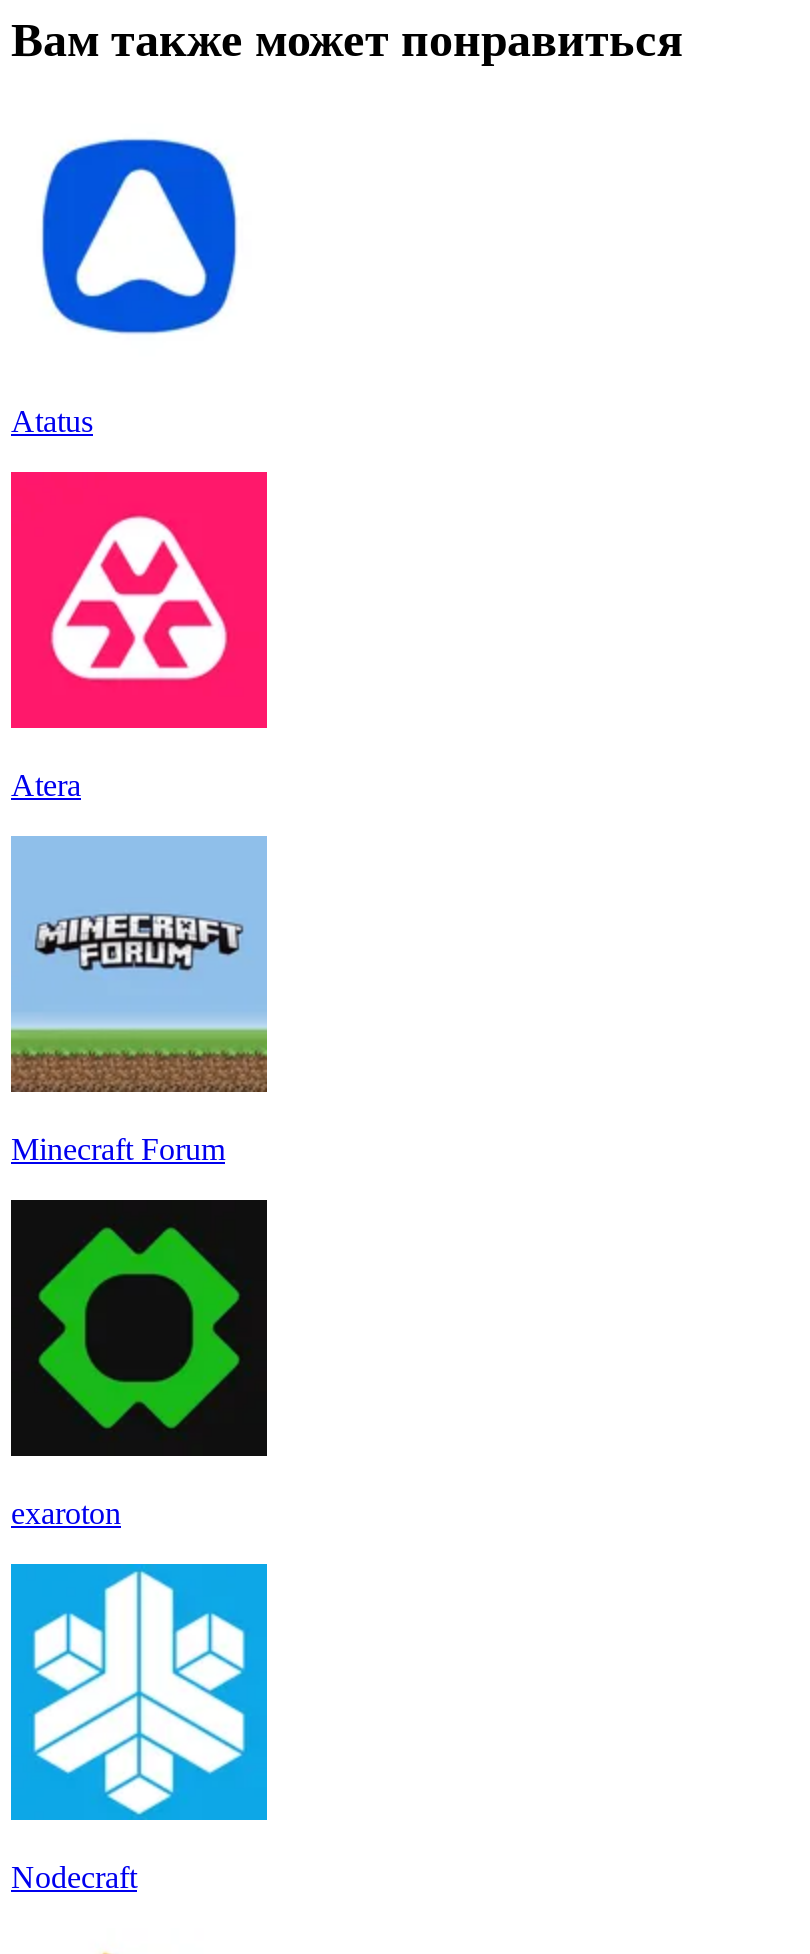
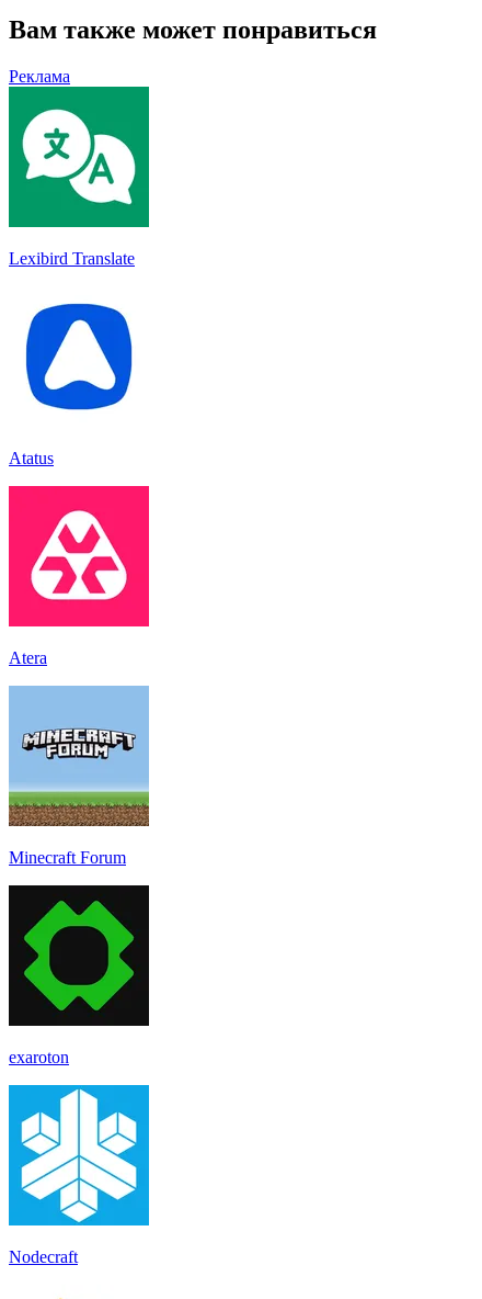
none -> [8,86,150,267] [image] | Lexibird Translate
none -> [9,67,70,85] Реклама

